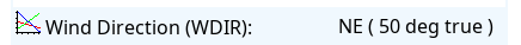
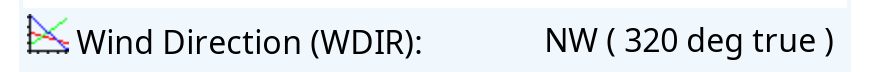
[338,13,493,39] NE ( 50 deg true ) -> [544,18,834,62] NW ( 320 deg true )

